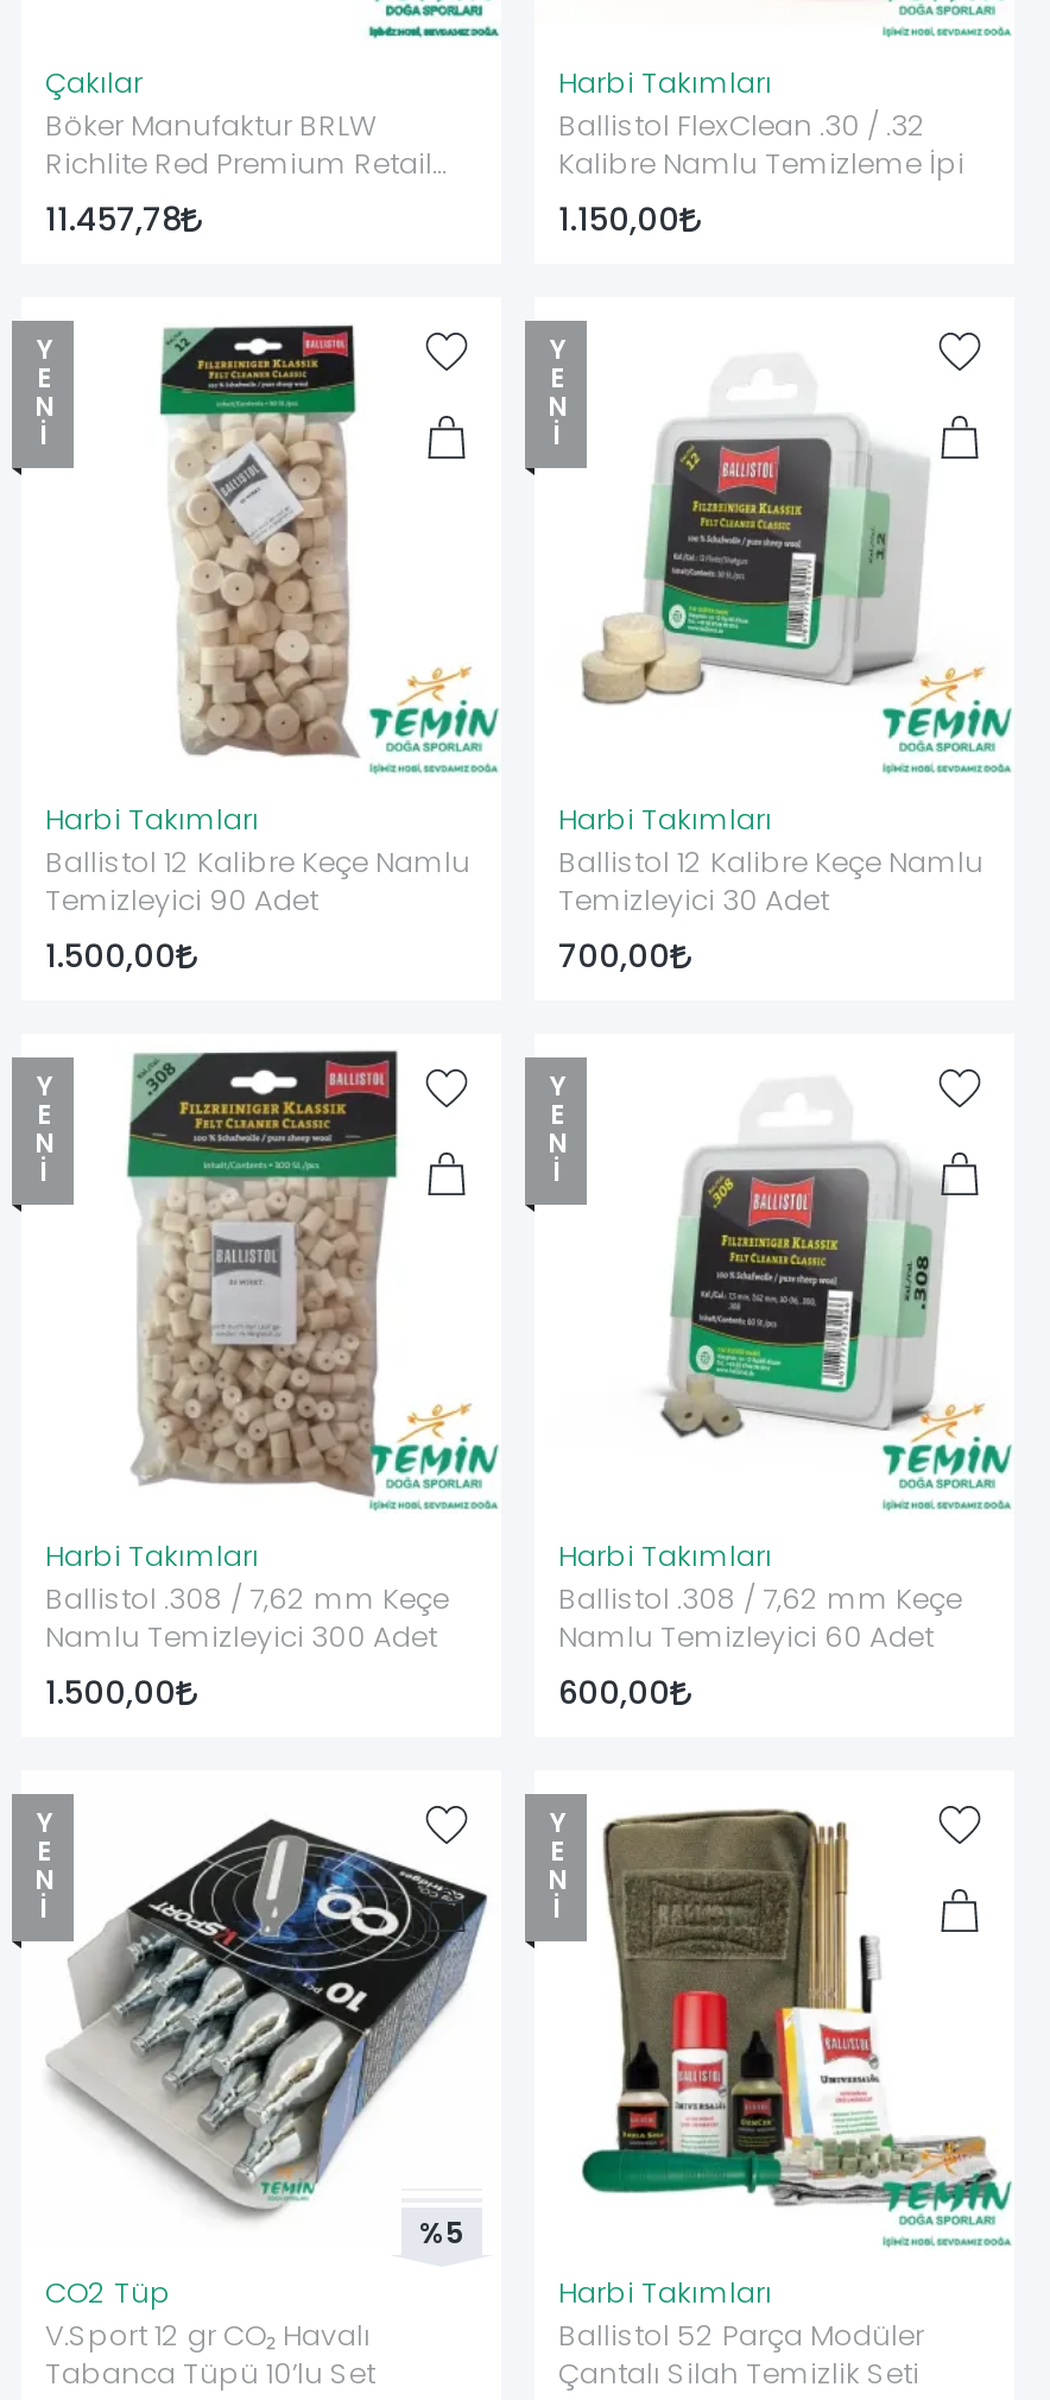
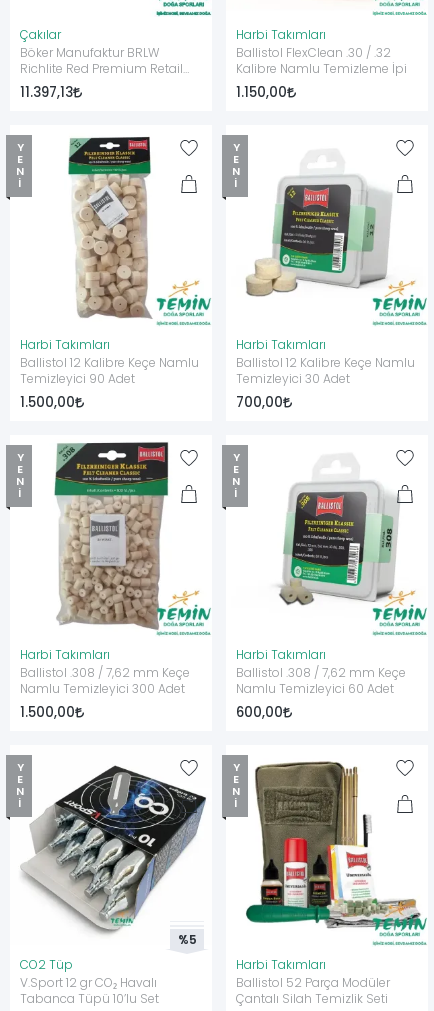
[45,204,181,235] 11.457,78 -> [20,86,73,99] 11.397,13

